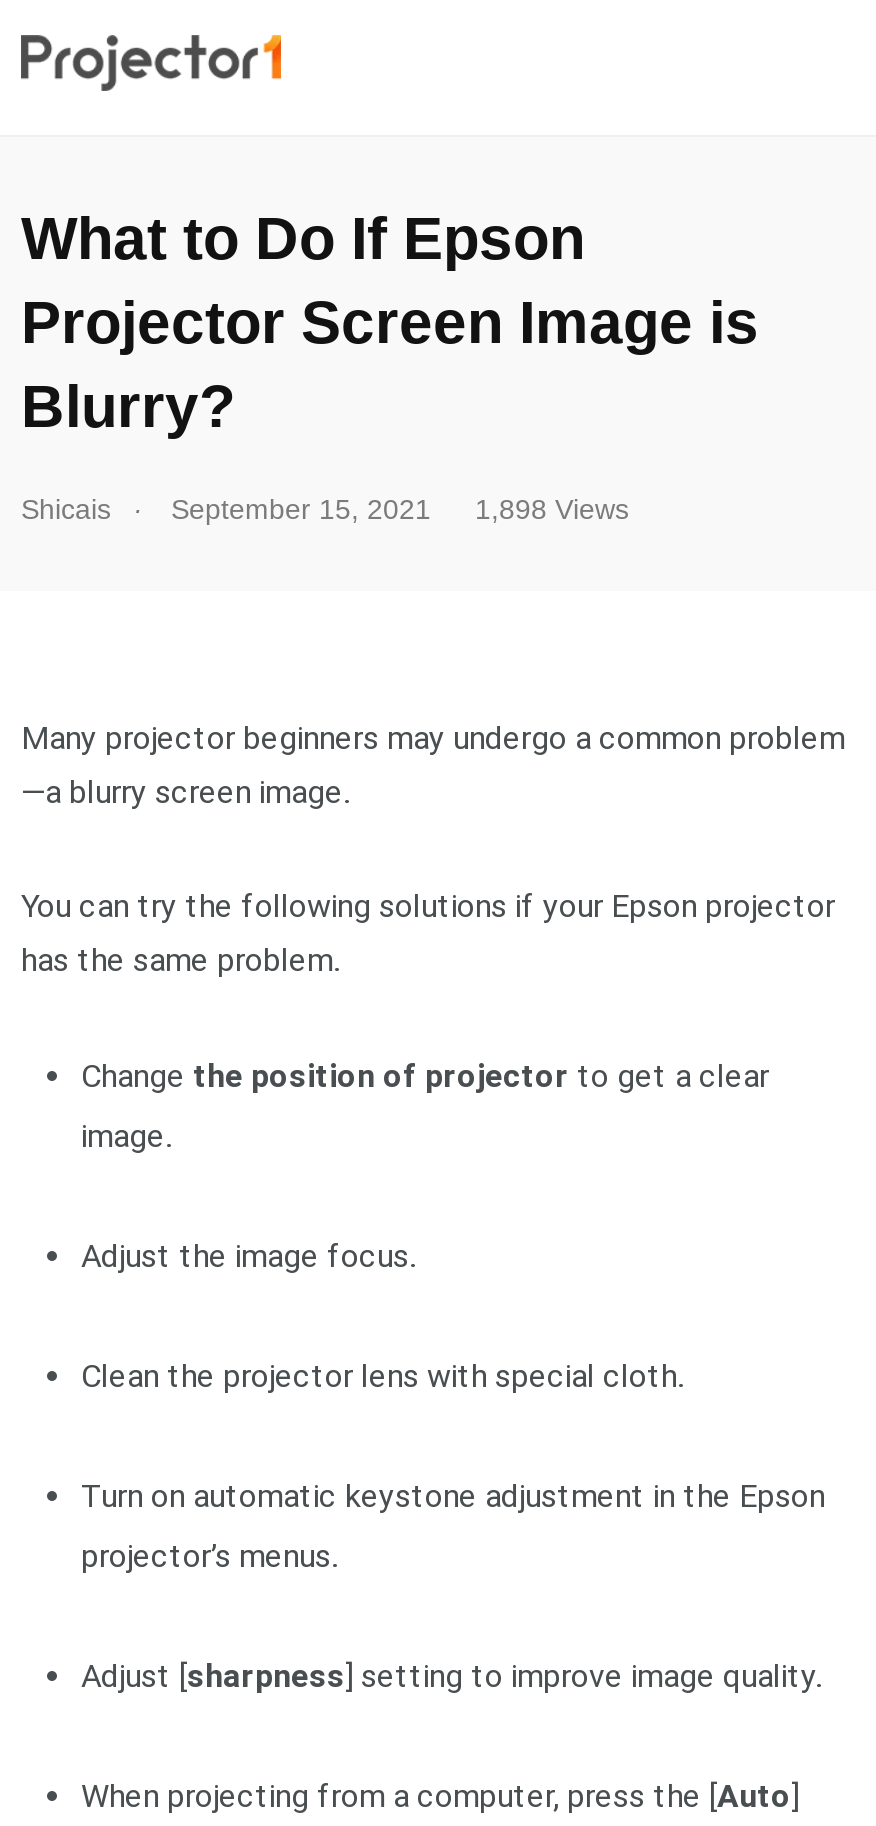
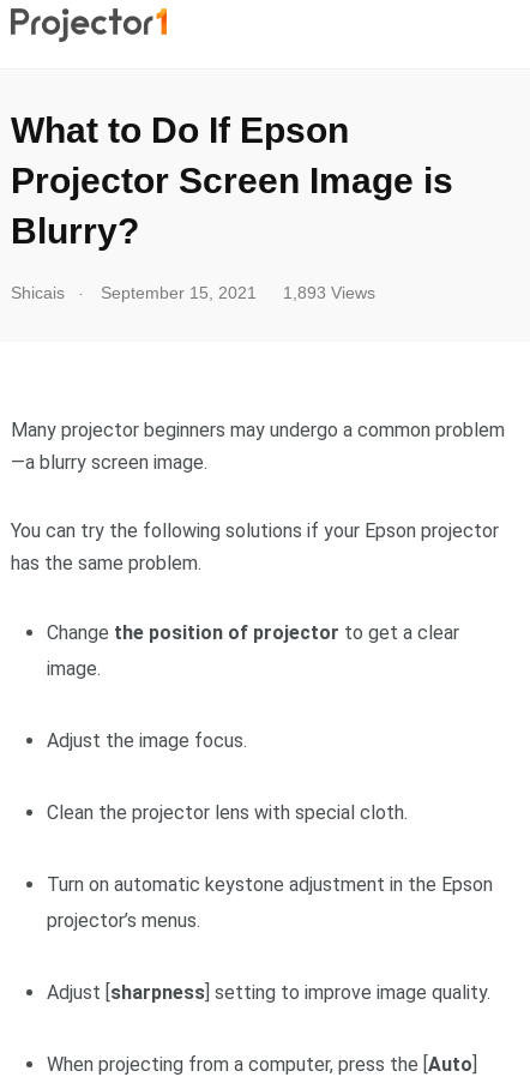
[475,493,629,525] 1,898 Views -> [283,283,375,302] 1,893 Views

